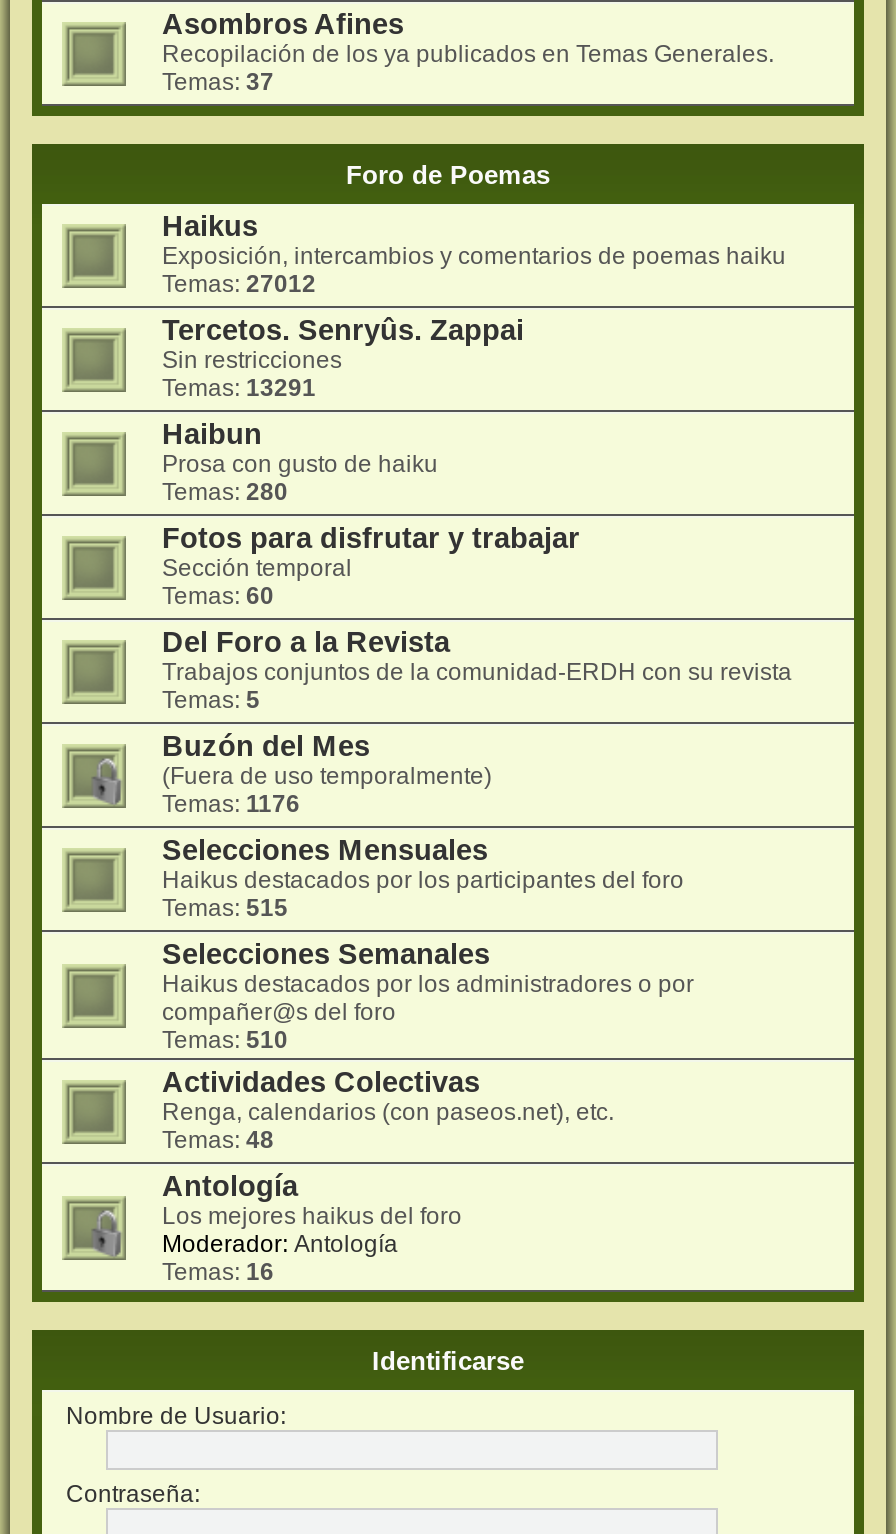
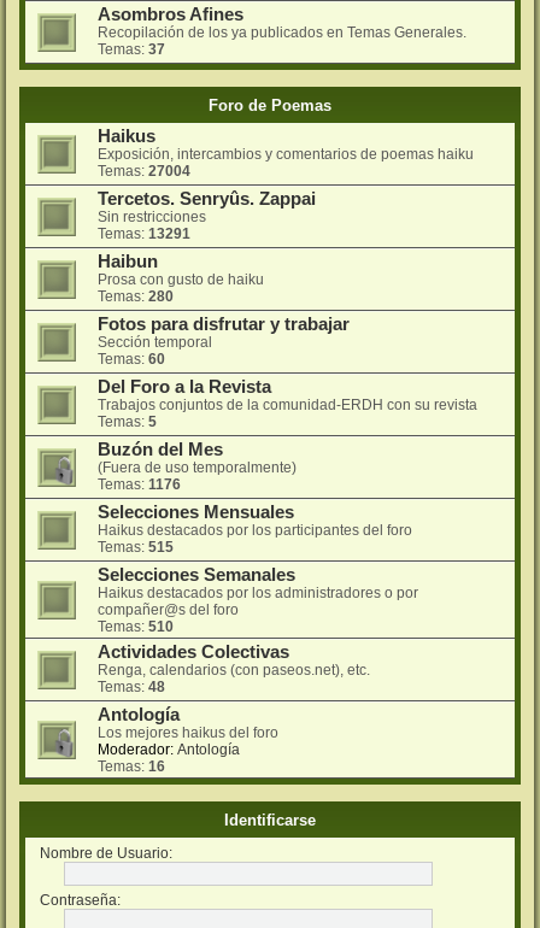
[162,269,316,297] Temas: 27012 -> [98,162,190,179] Temas: 27004

